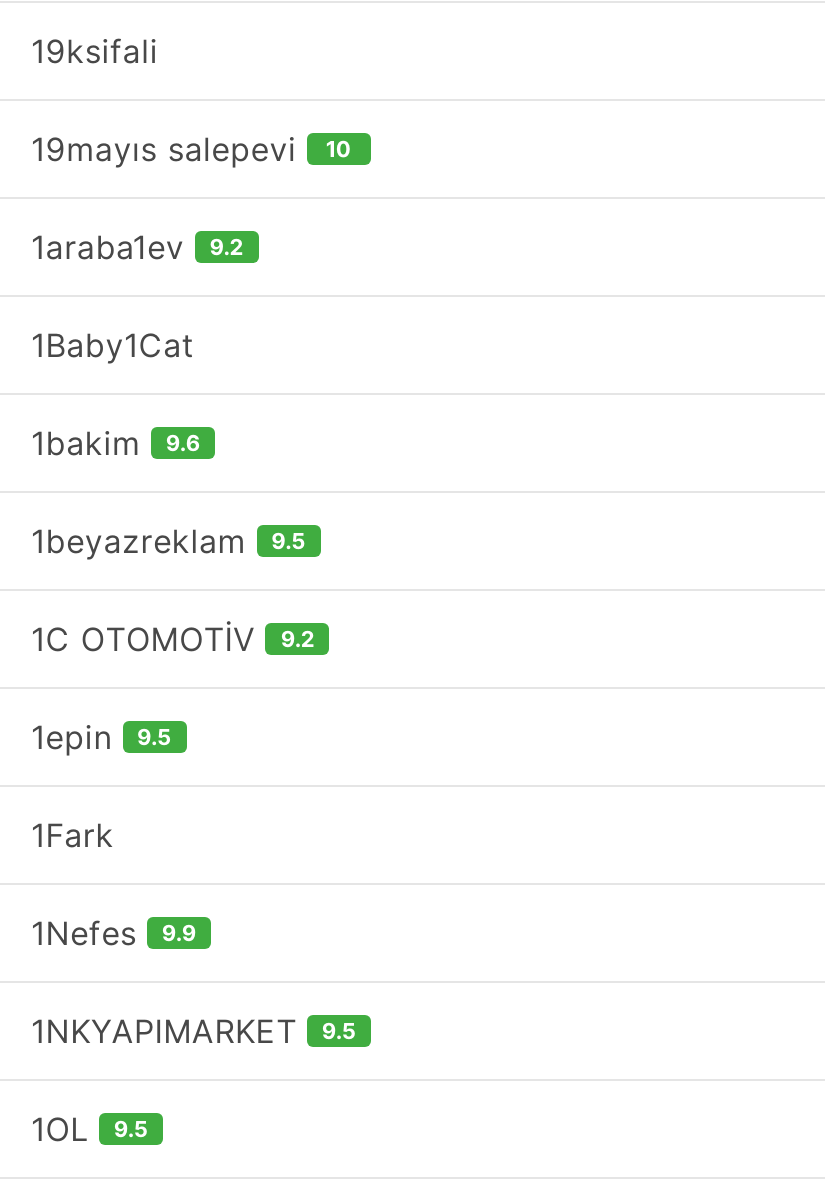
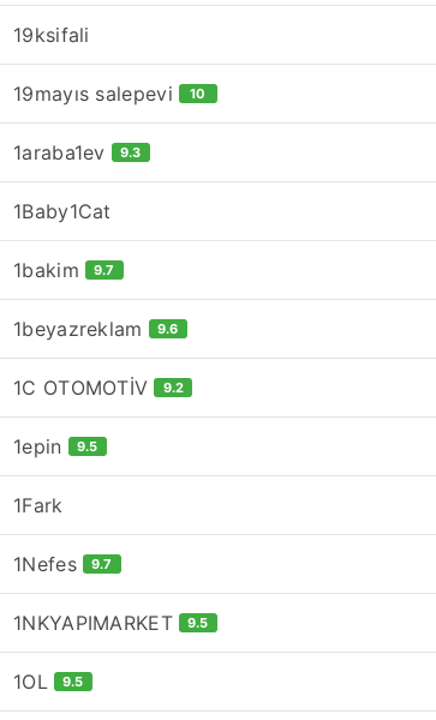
[209,233,243,261] 9.2 -> [120,144,141,161] 9.3
[31,423,200,463] 1bakim 9.6 -> [13,258,114,282] 1bakim 9.7
[31,521,305,561] 1beyazreklam 9.5 -> [13,317,178,341] 1beyazreklam 9.6
[31,913,196,953] 1Nefes 9.9 -> [13,552,112,576] 1Nefes 9.7

